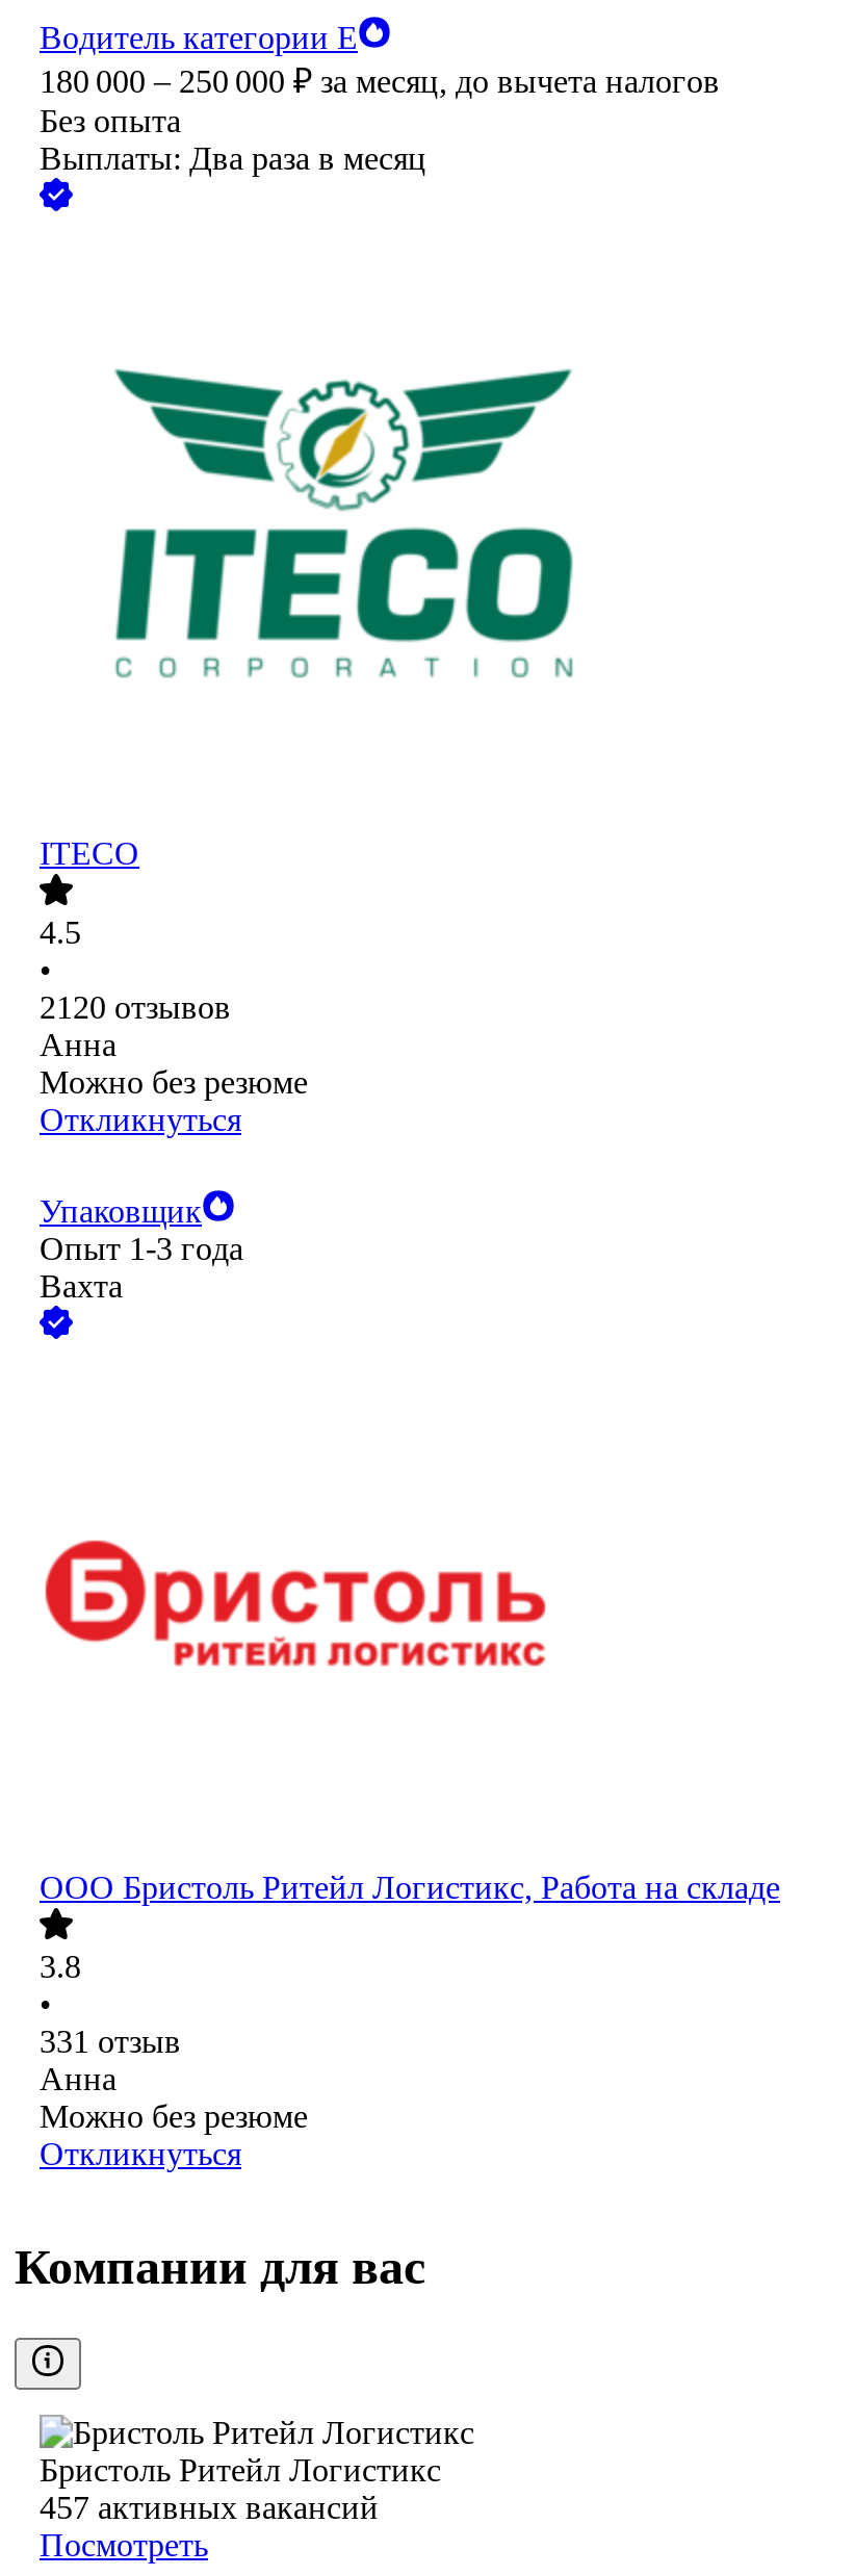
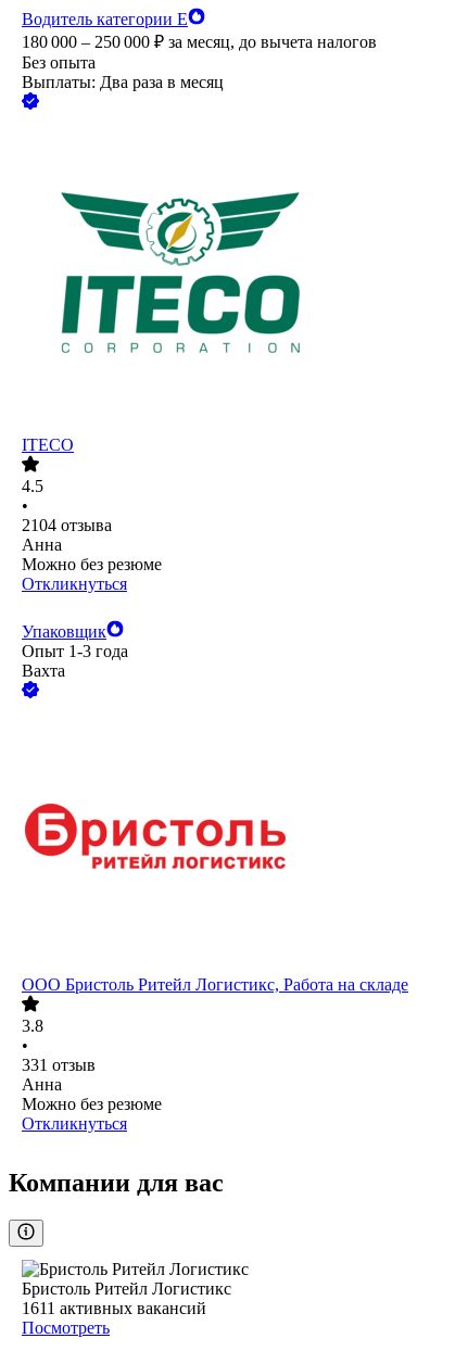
[40,990,231,1026] 2120 отзывов -> [22,516,112,535] 2104 отзыва
[40,2490,379,2526] 457 активных вакансий -> [22,1299,206,1318] 1611 активных вакансий

